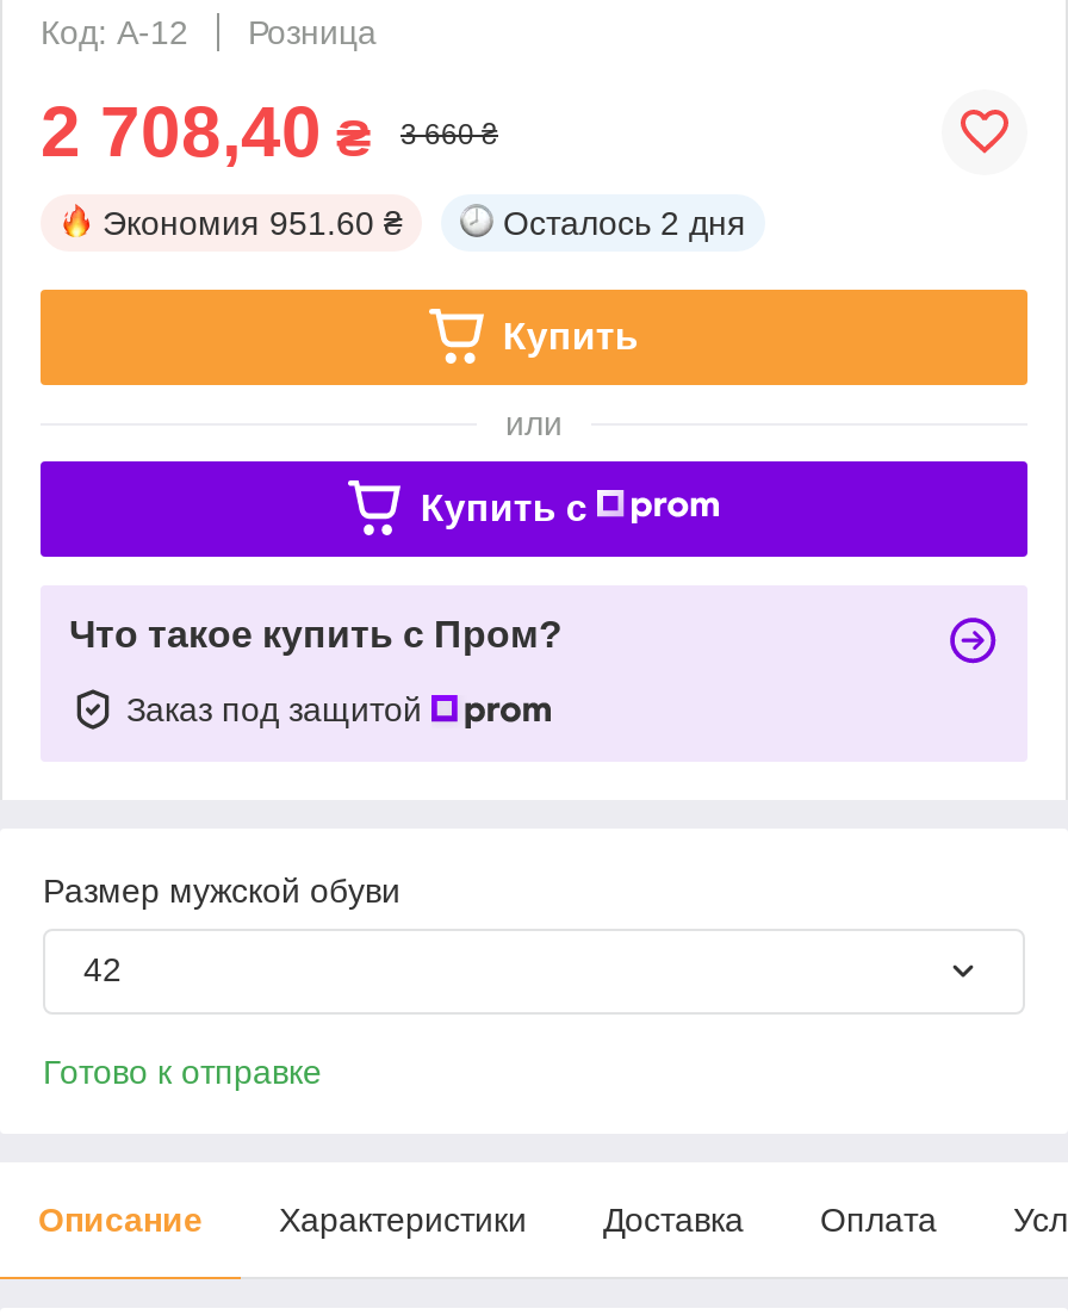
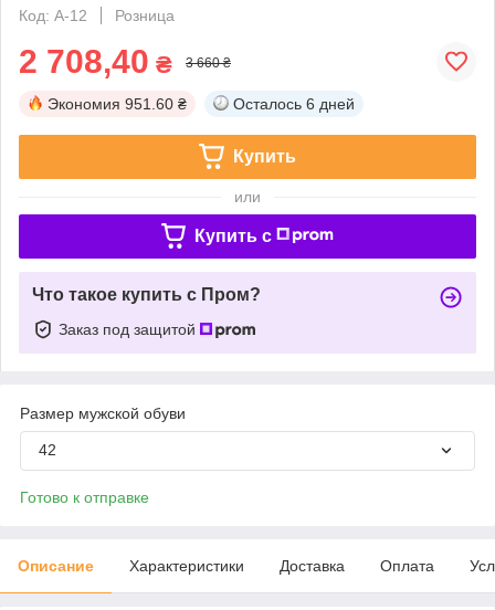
[503,203,746,242] Осталось 2 дня -> [233,95,355,112] Осталось 6 дней

